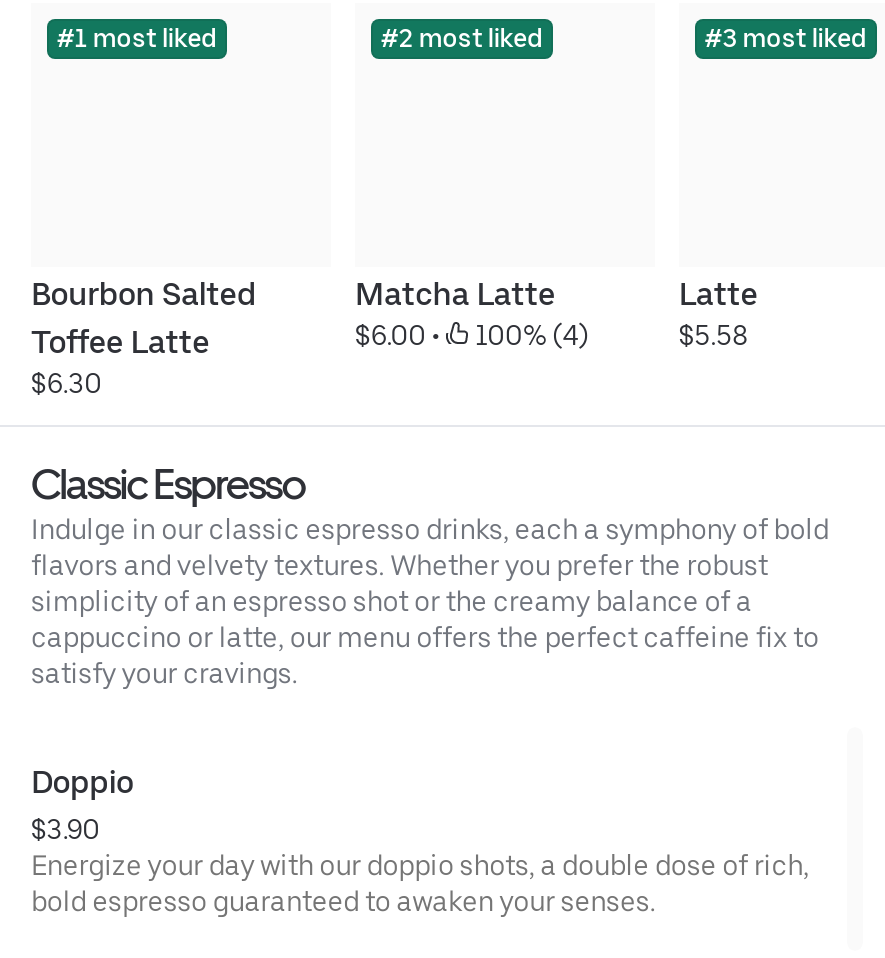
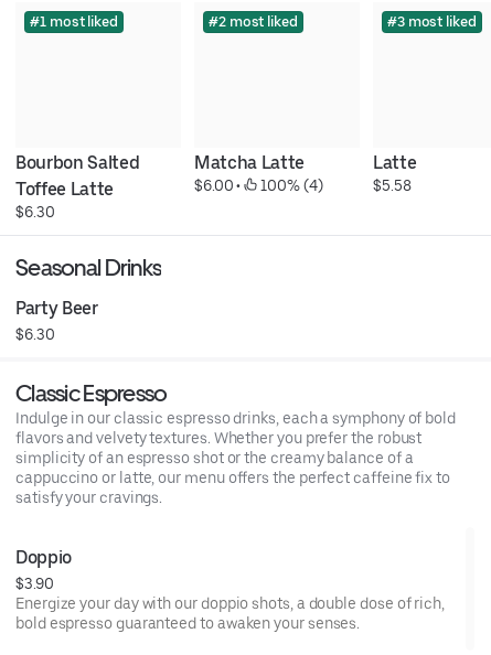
none -> [15,254,161,343] Seasonal Drinks | Party Beer | $6.30

